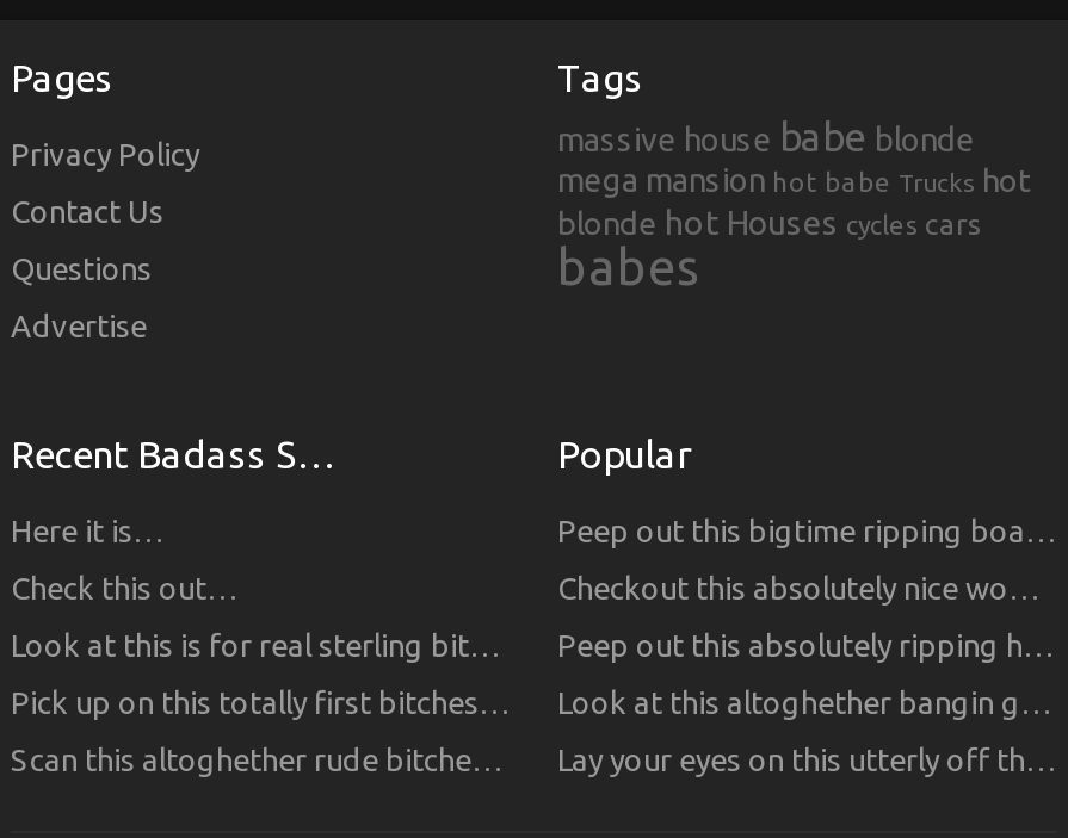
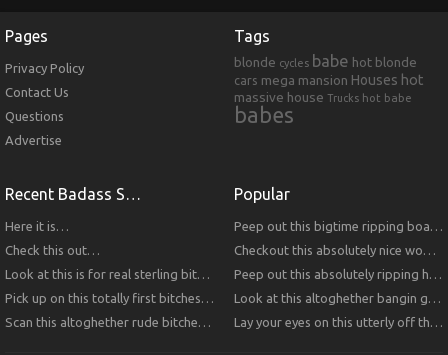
[557,116,1030,242] massive house babe blonde | mega mansion hot babe Trucks hot | blonde hot Houses cycles cars -> [234,52,424,105] blonde cycles babe hot blonde | cars mega mansion Houses hot | massive house Trucks hot babe

